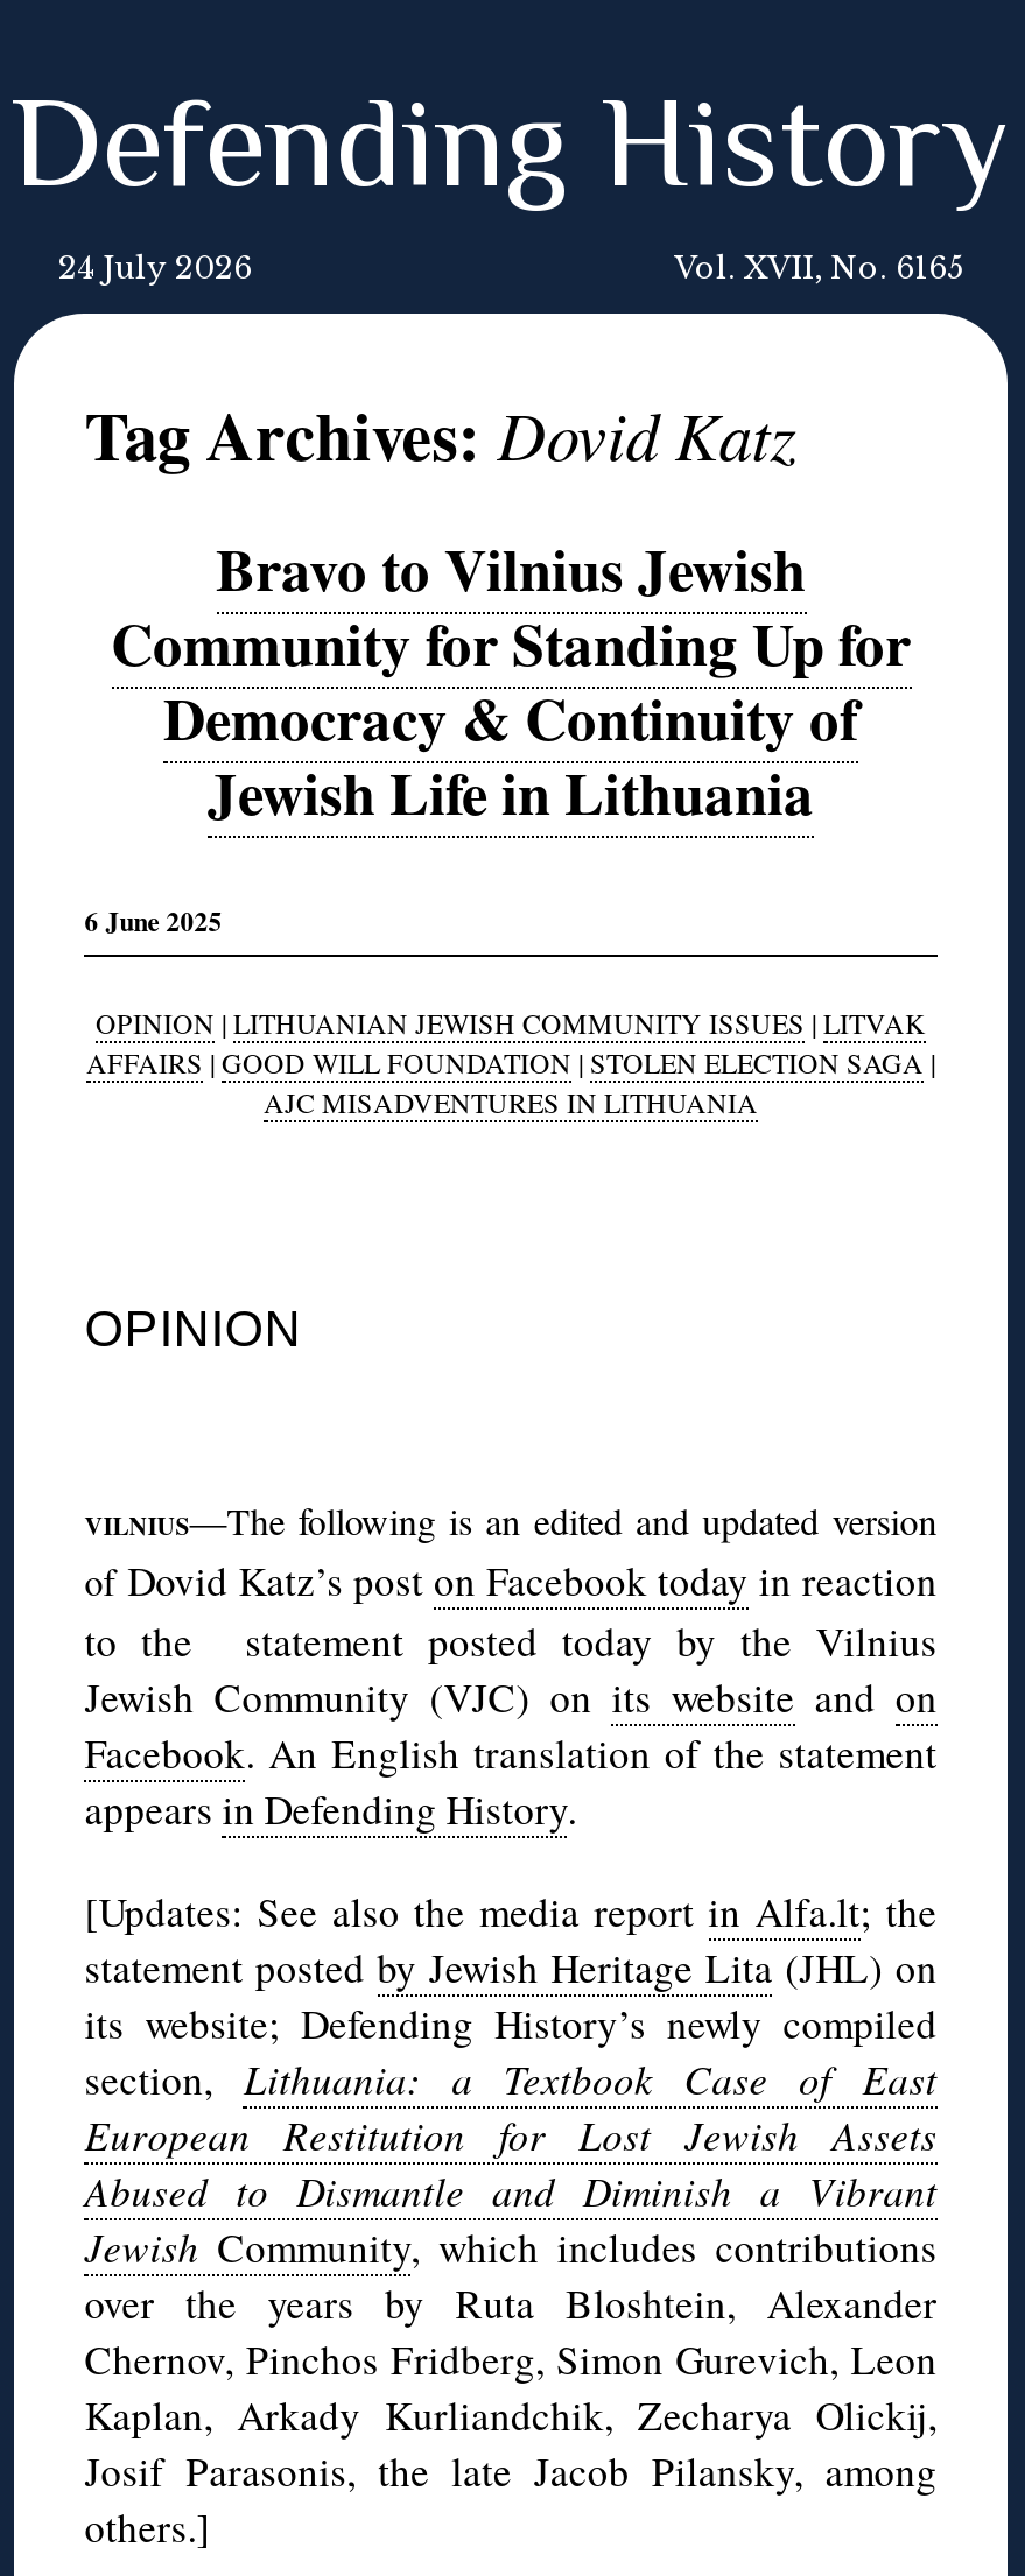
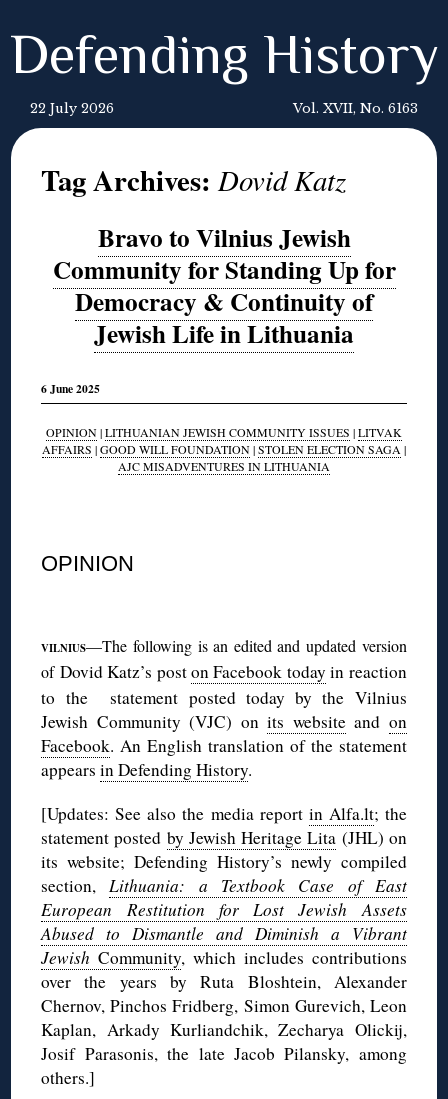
[58,251,252,286] 24 July 2026 -> [30,101,114,116] 22 July 2026
[674,251,963,286] Vol. XVII, No. 6165 -> [293,101,418,116] Vol. XVII, No. 6163

